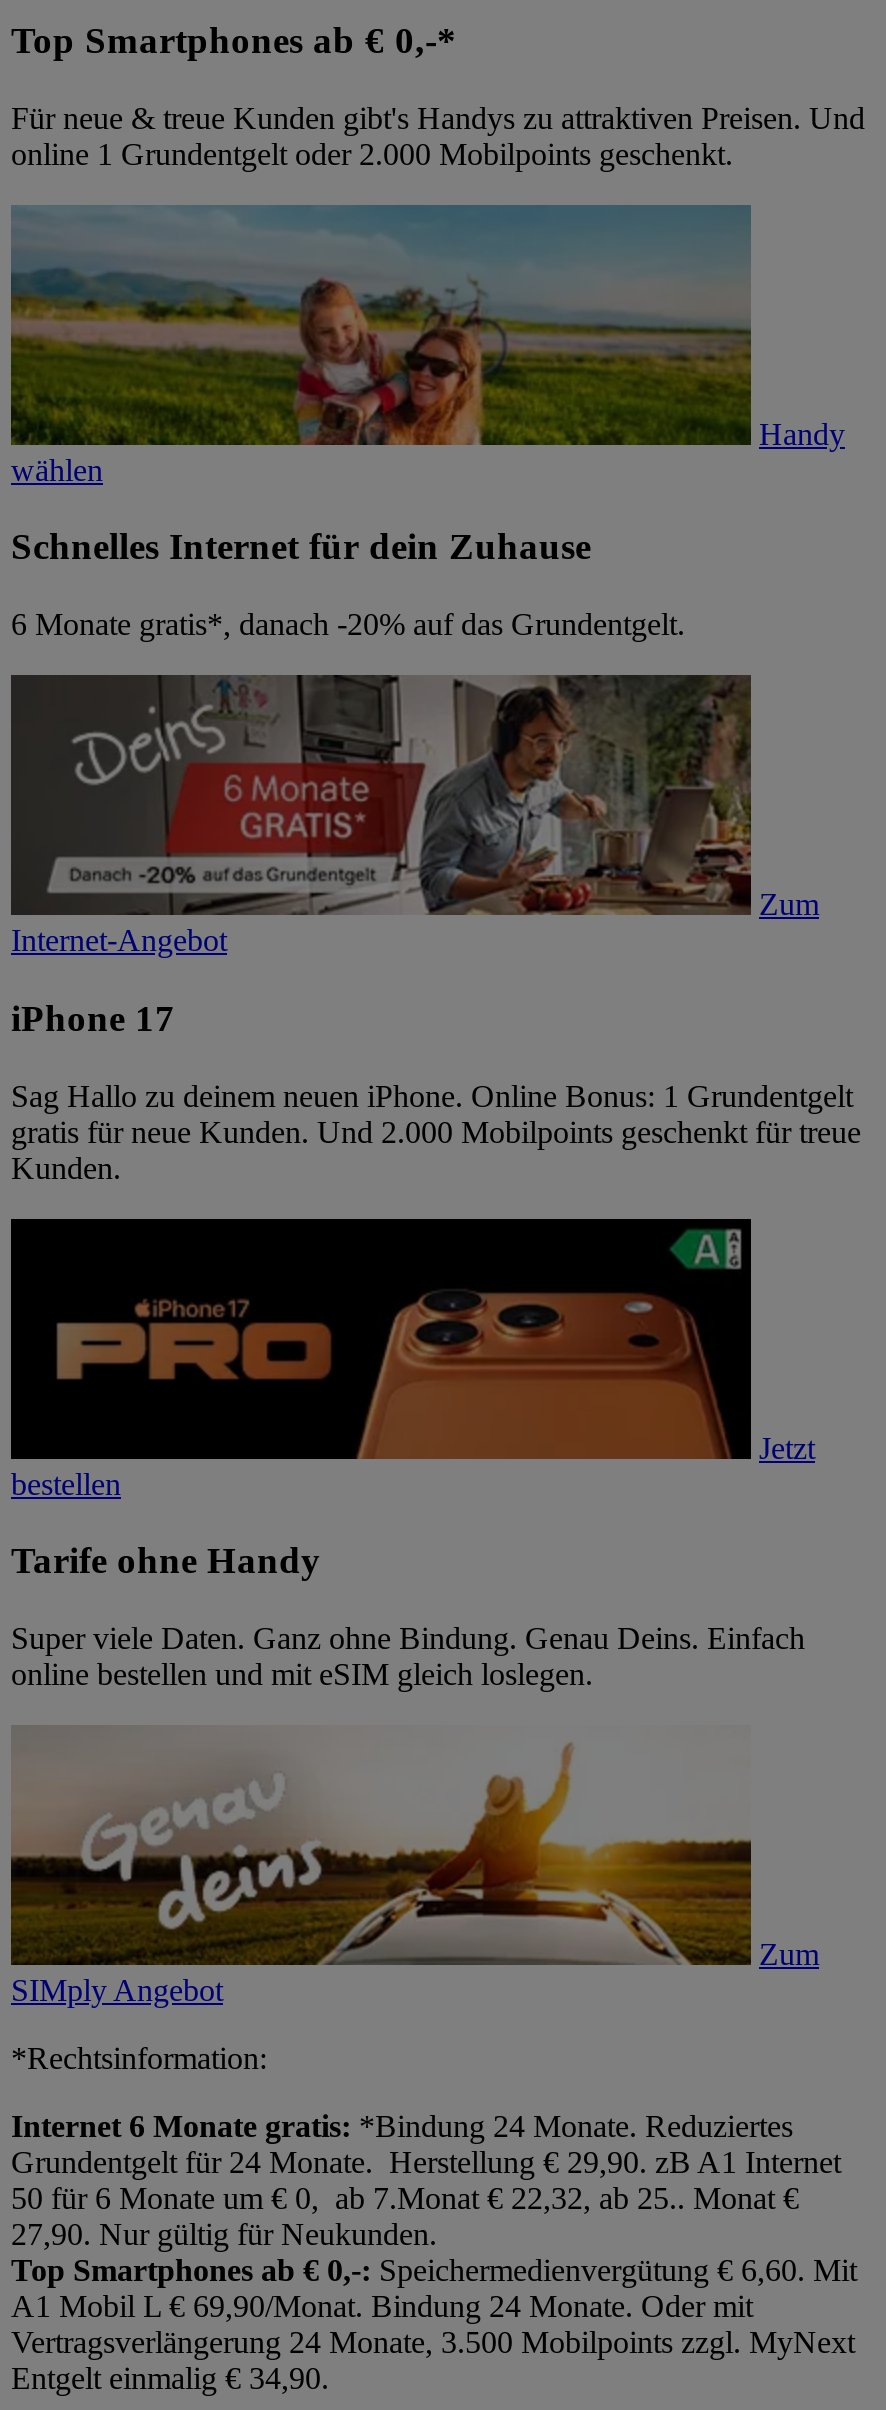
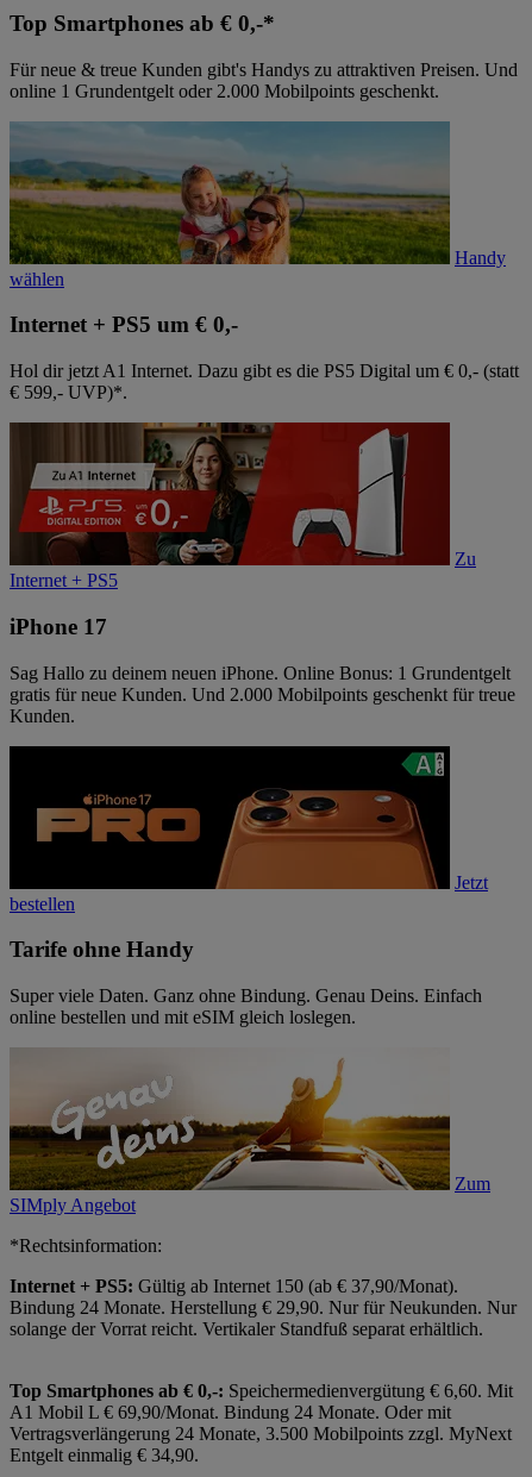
[11,526,591,568] Schnelles Internet für dein Zuhause -> [10,312,238,337] Internet + PS5 um € 0,-
[11,607,685,641] 6 Monate gratis*, danach -20% auf das Grundentgelt. -> [10,361,519,402] Hol dir jetzt A1 Internet. Dazu gibt es die PS5 Digital um € 0,- (statt | € 599,- UVP)*.
[11,673,819,957] [image] | Zum | Internet-Angebot -> [10,421,476,590] [image] | Zu | Internet + PS5
[11,2109,841,2251] Internet 6 Monate gratis: *Bindung 24 Monate. Reduziertes | Grundentgelt für 24 Monate. Herstellung € 29,90. zB A1 Internet | 50 für 6 Monate um € 0, ab 7.Monat € 22,32, ab 25.. Monat € | 27,90. Nur gültig für Neukunden. -> [10,1276,517,1339] Internet + PS5: Gültig ab Internet 150 (ab € 37,90/Monat). | Bindung 24 Monate. Herstellung € 29,90. Nur für Neukunden. Nur | solange der Vorrat reicht. Vertikaler Standfuß separat erhältlich.

